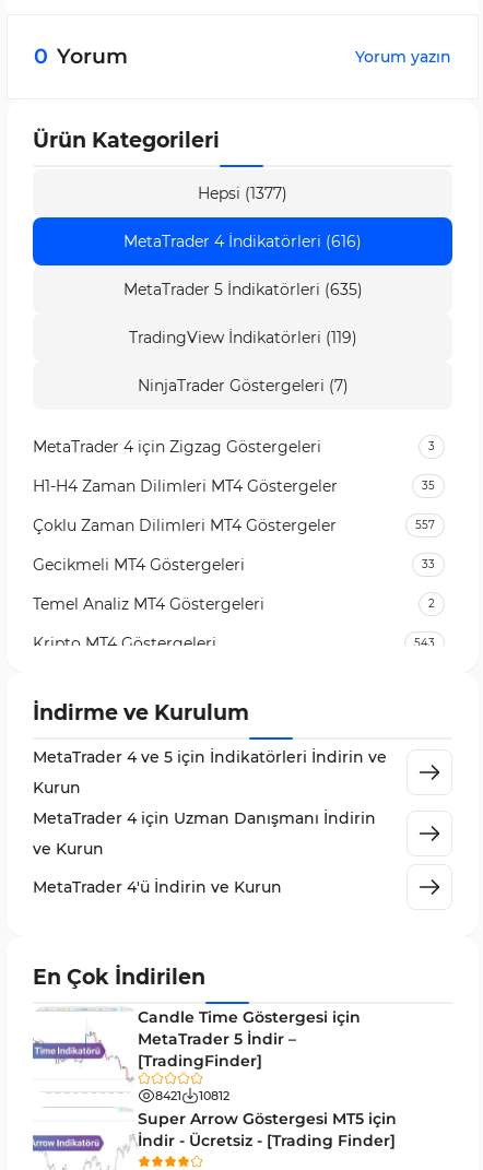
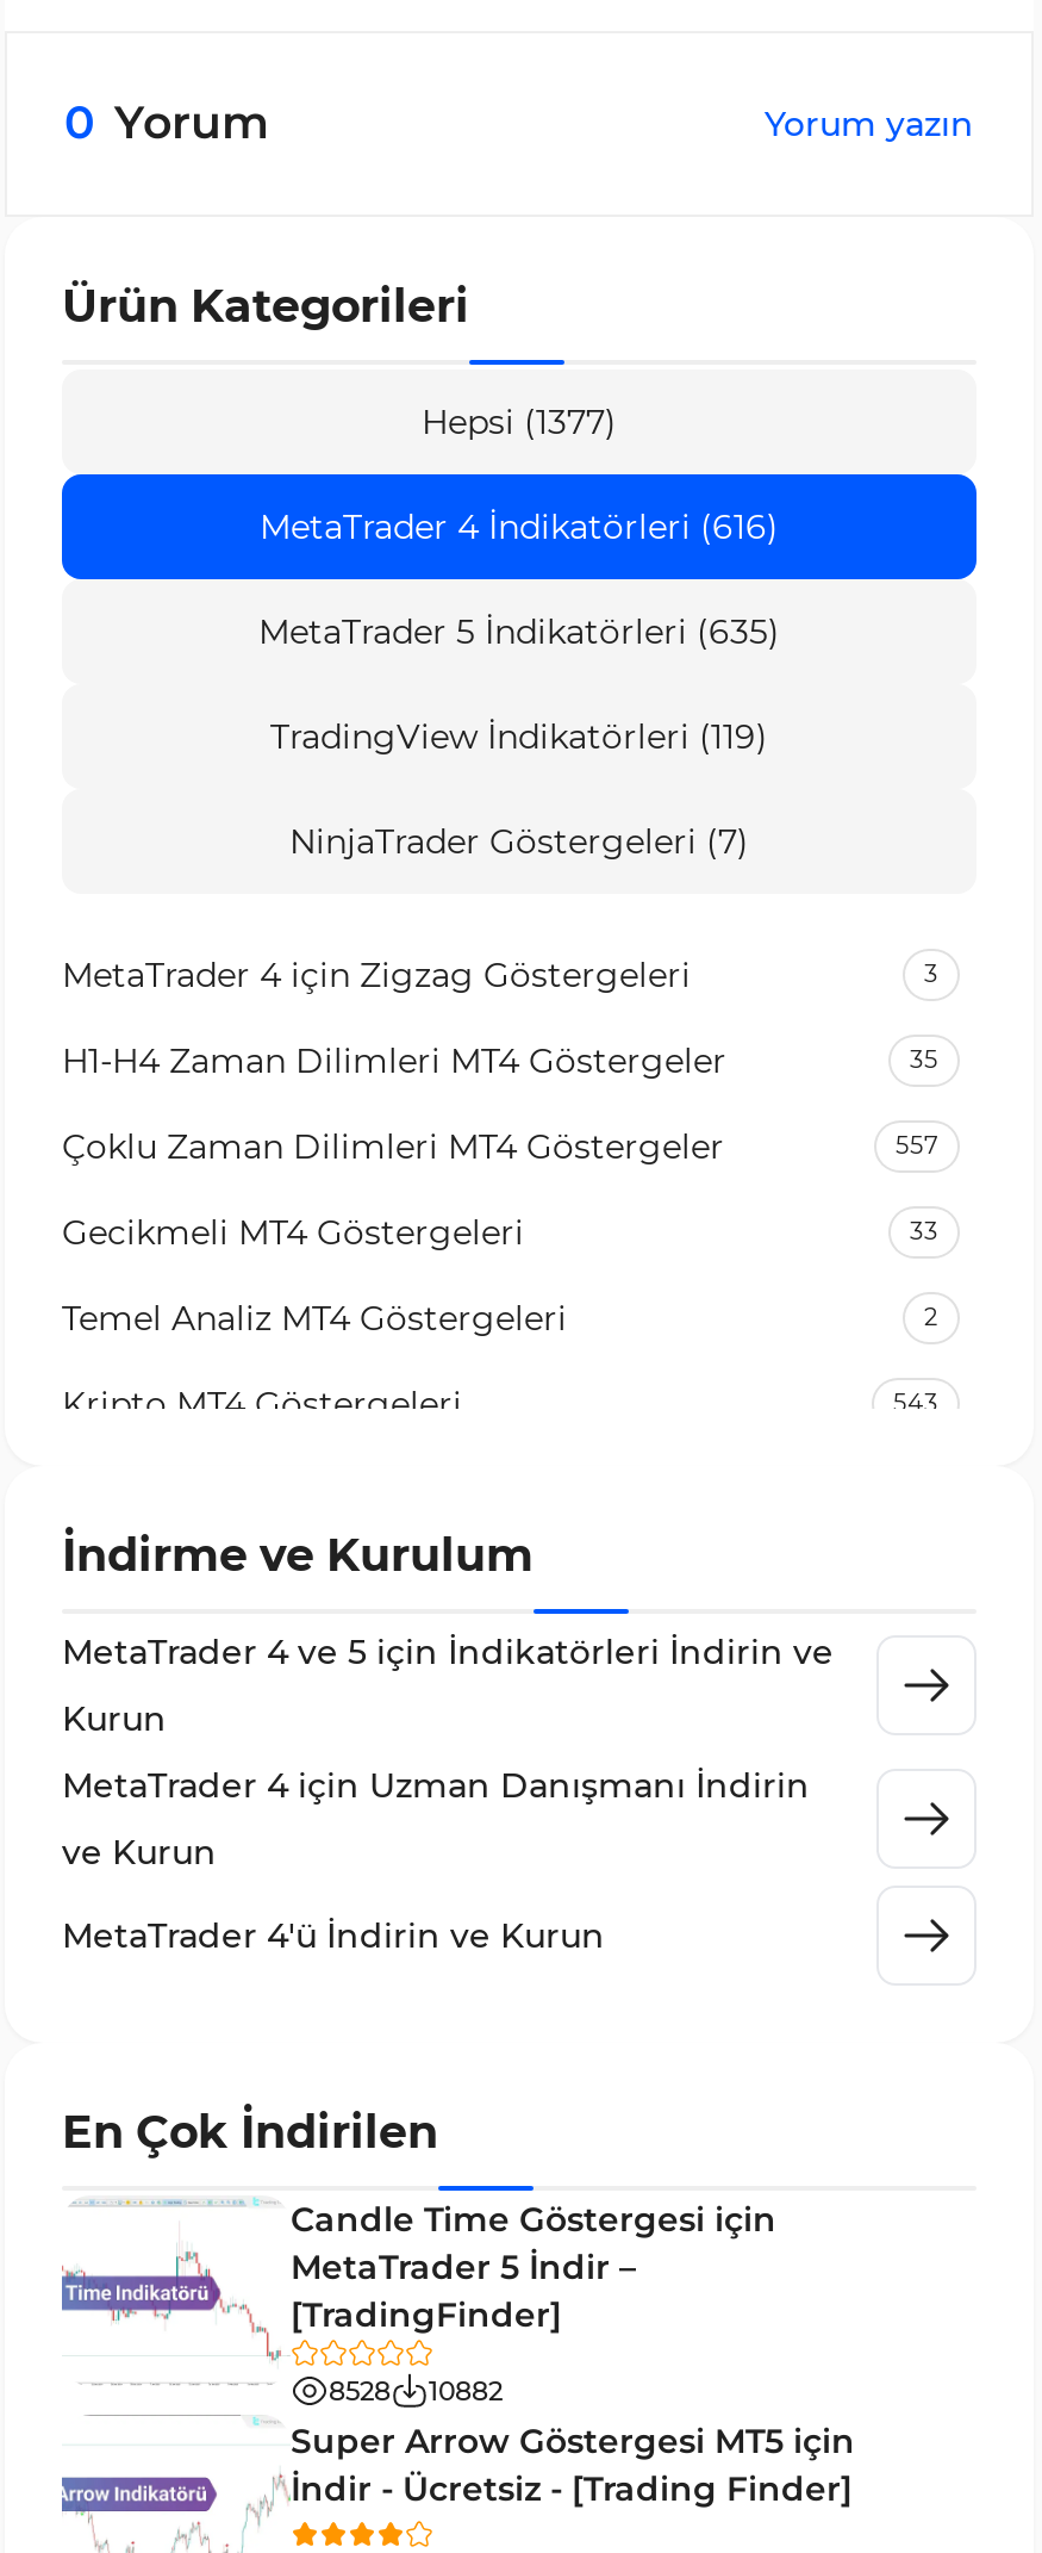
[155,1088,181,1103] 8421 -> [329,2374,391,2408] 8528
[199,1088,229,1103] 10812 -> [429,2374,503,2408] 10882

